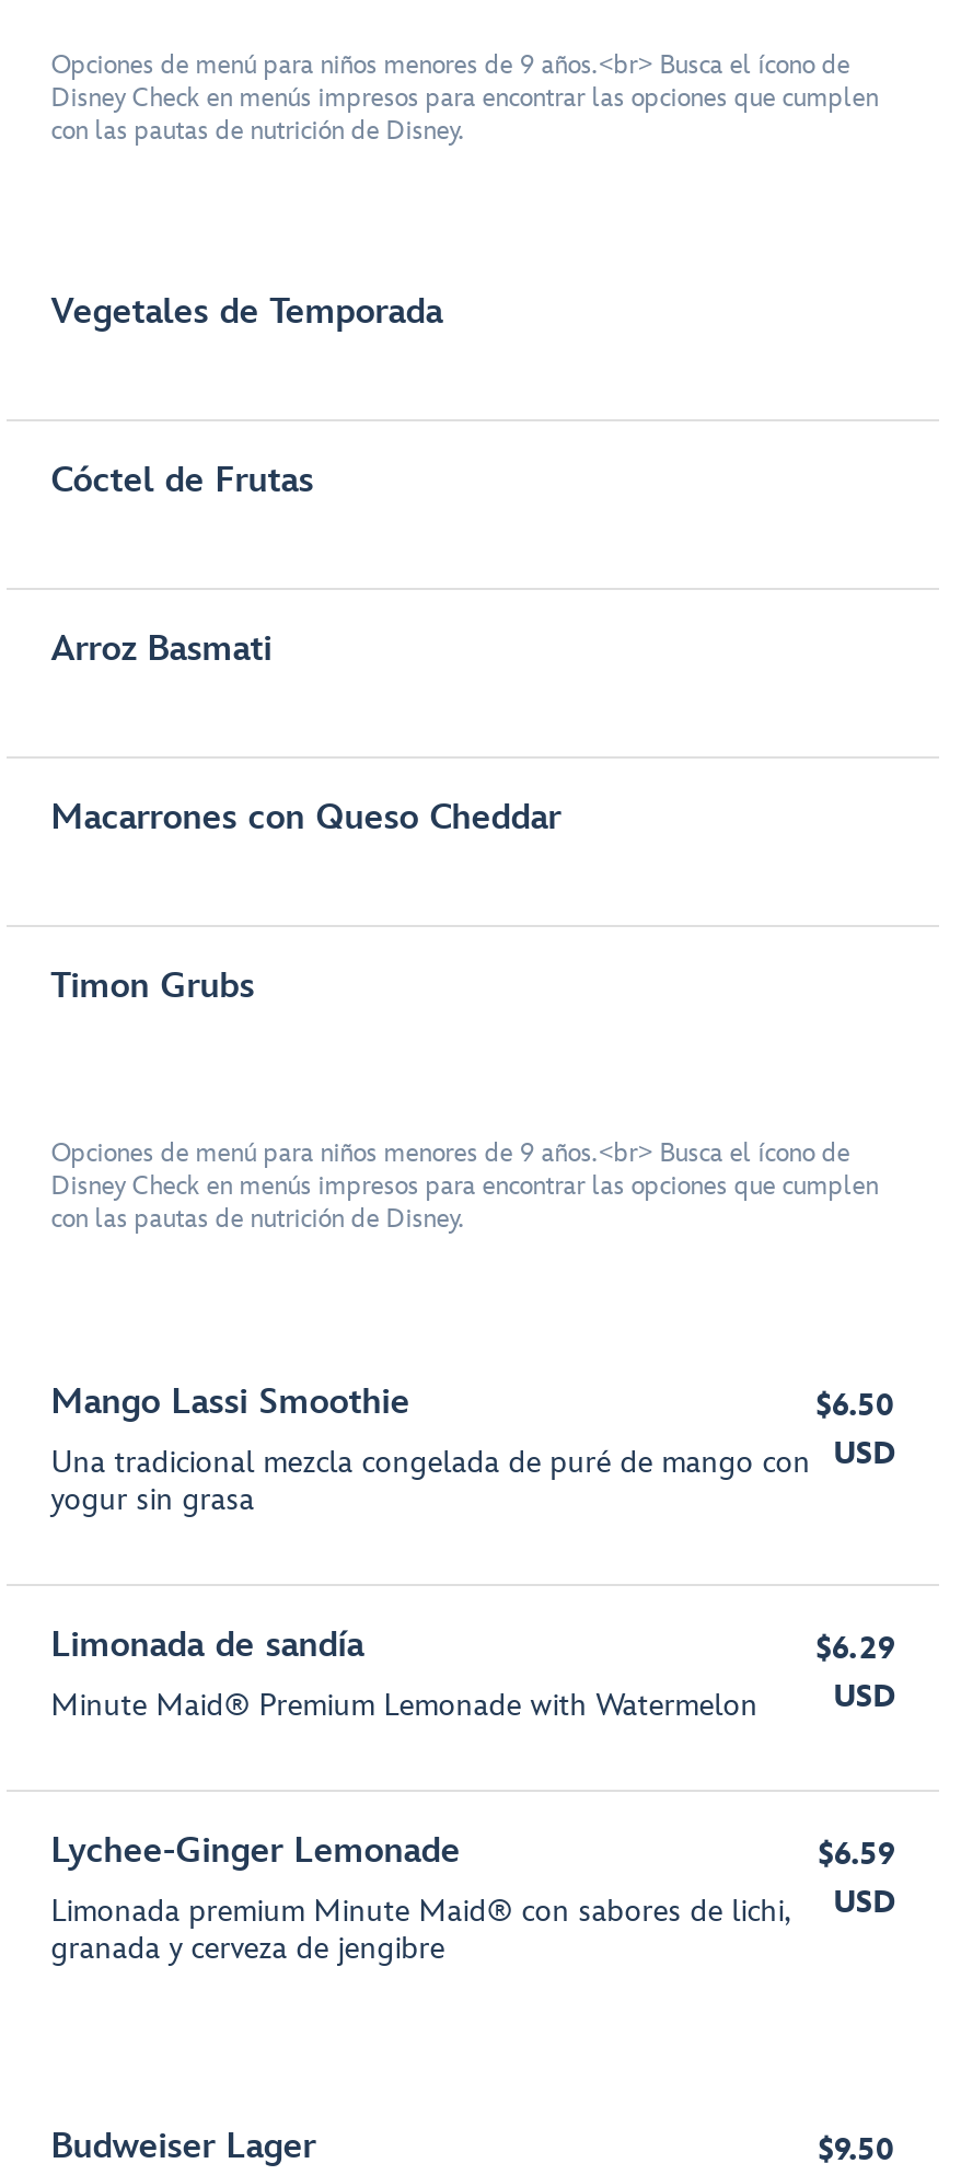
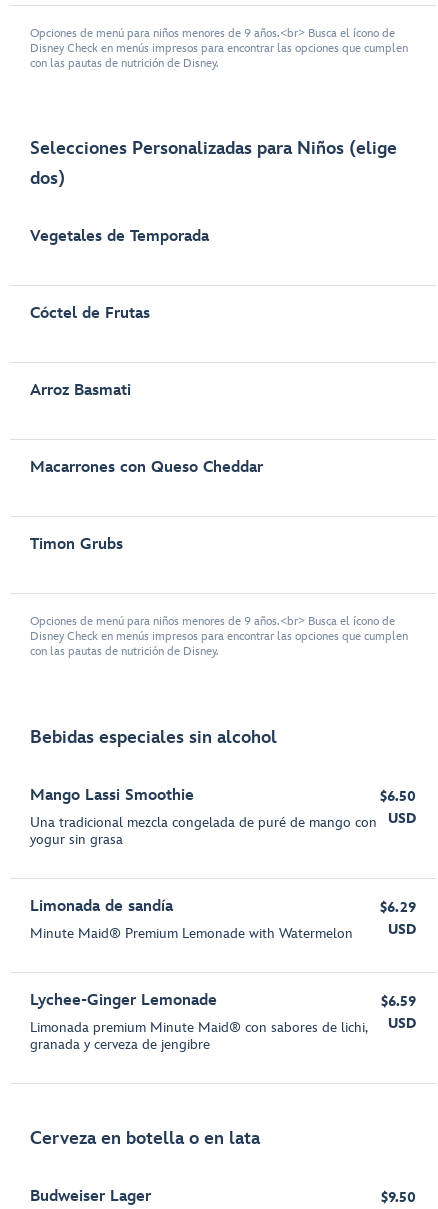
none -> [30,138,397,189] Selecciones Personalizadas para Niños (elige | dos)
none -> [30,727,277,748] Bebidas especiales sin alcohol
none -> [30,1128,260,1149] Cerveza en botella o en lata

